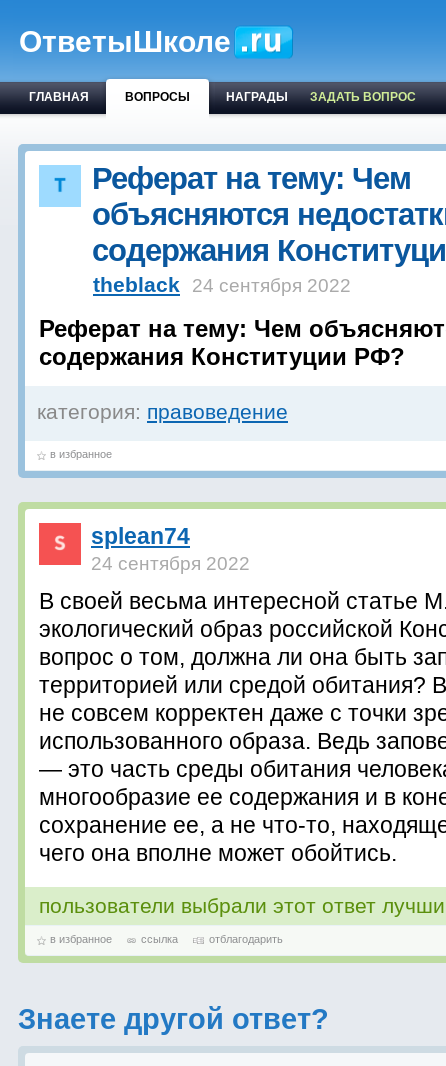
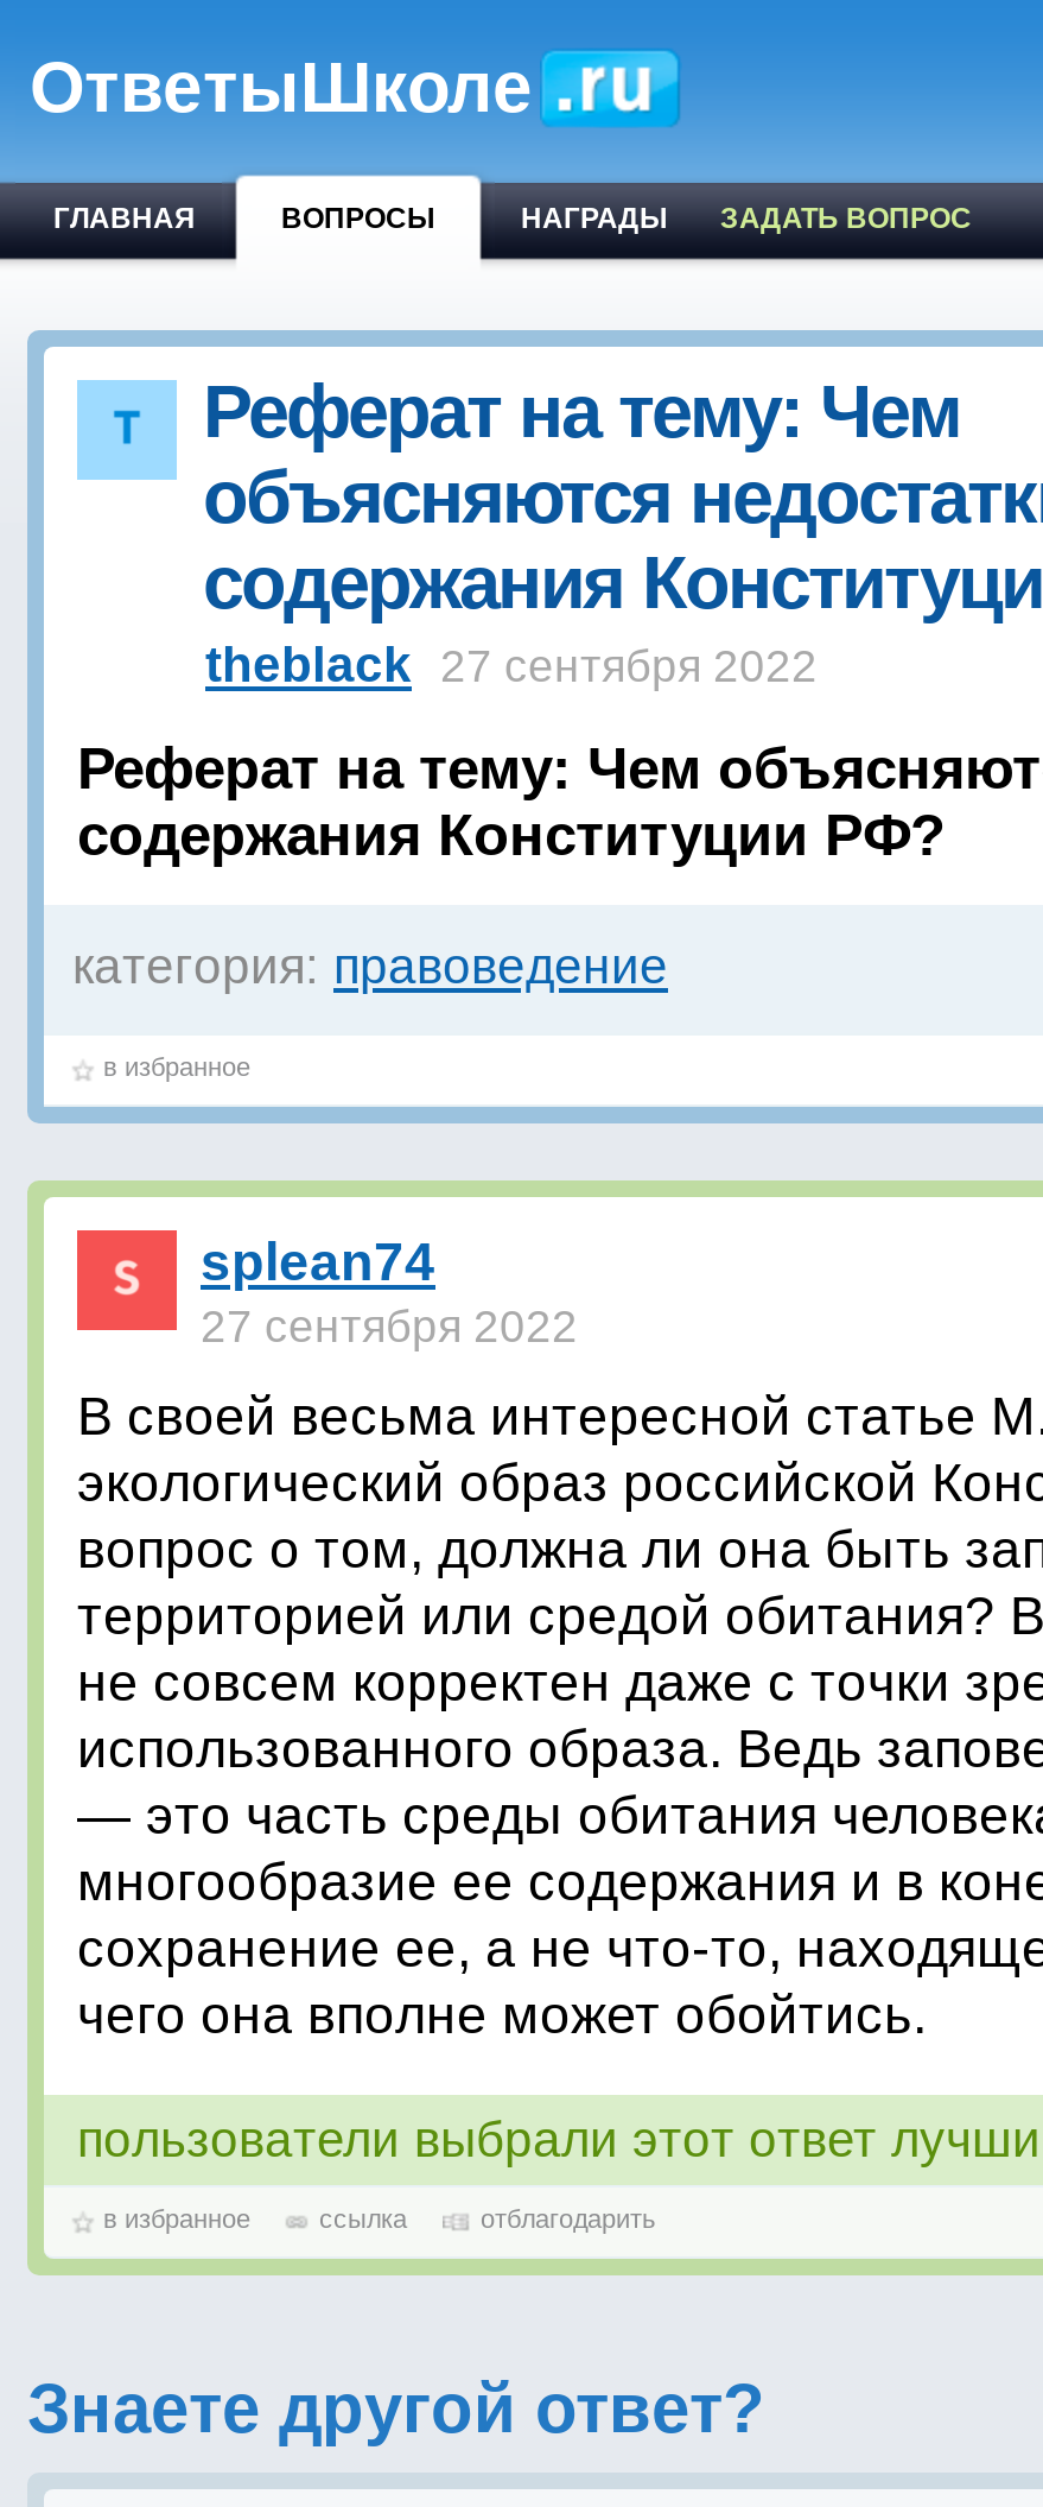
[93,273,351,296] theblack 24 сентября 2022 -> [205,637,818,691] theblack 27 сентября 2022
[91,553,250,574] 24 сентября 2022 -> [201,1302,578,1351] 27 сентября 2022

